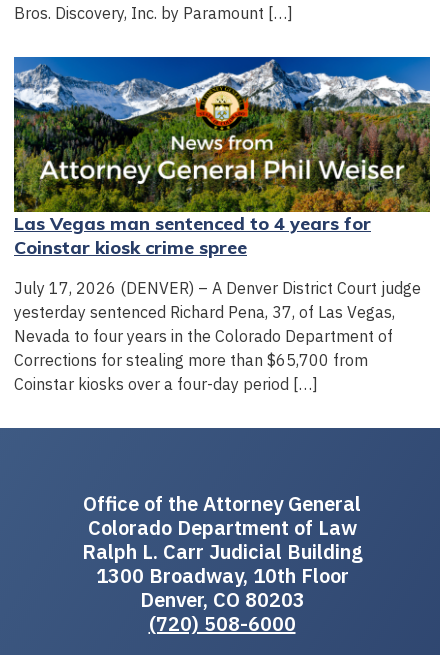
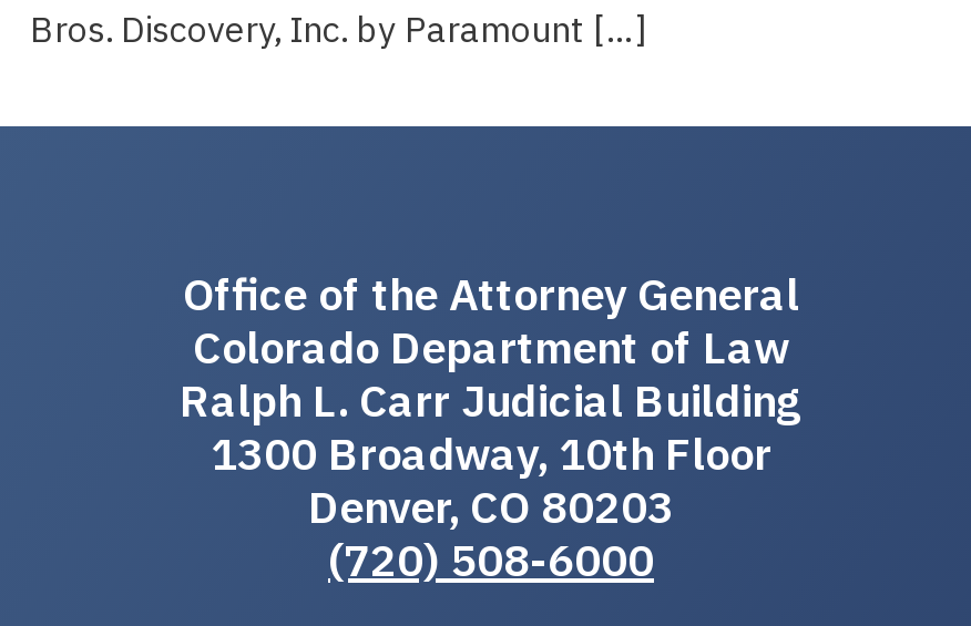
[13,57,431,394] [image] | Las Vegas man sentenced to 4 years for | Coinstar kiosk crime spree | July 17, 2026 (DENVER) – A Denver District Court judge | yesterday sentenced Richard Pena, 37, of Las Vegas, | Nevada to four years in the Colorado Department of | Corrections for stealing more than $65,700 from | Coinstar kiosks over a four-day period […] -> none

